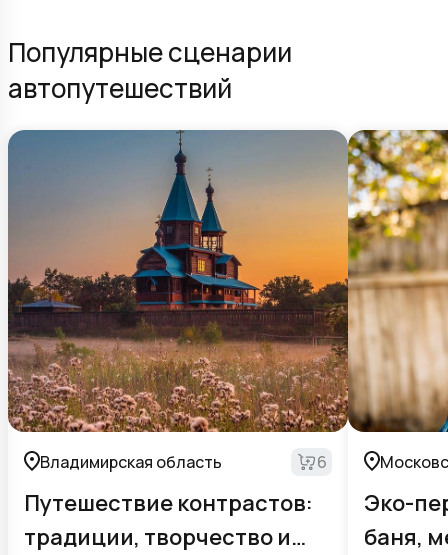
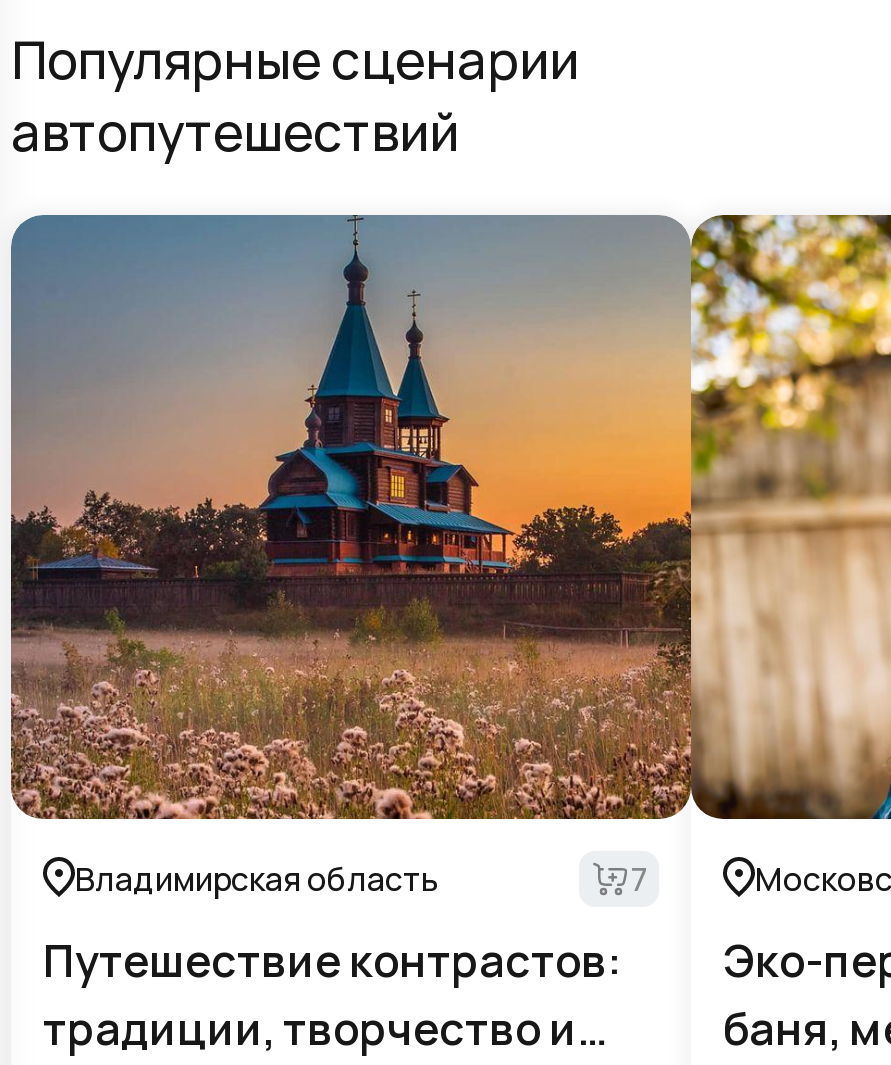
[317,451,327,473] 6 -> [631,857,649,901] 7

